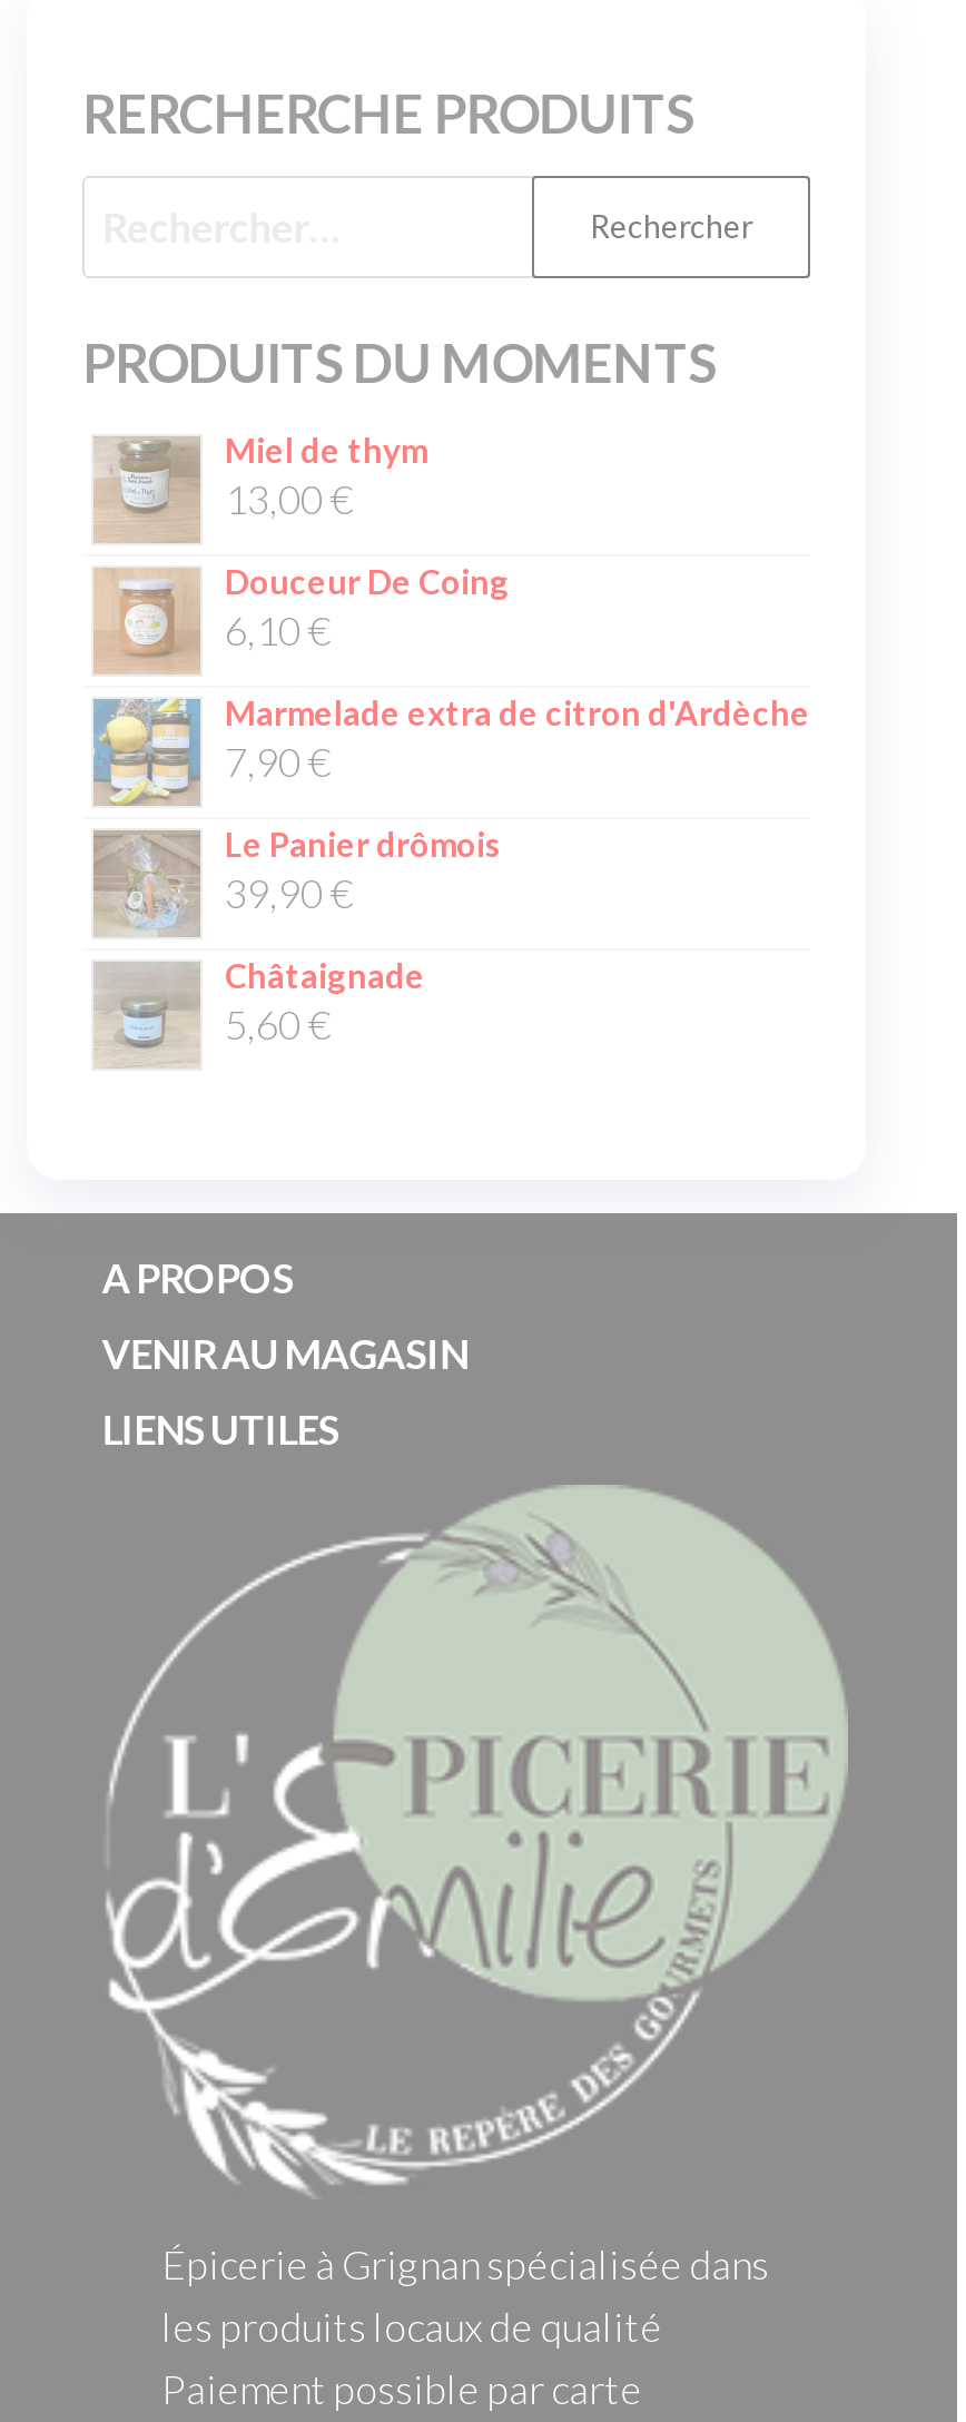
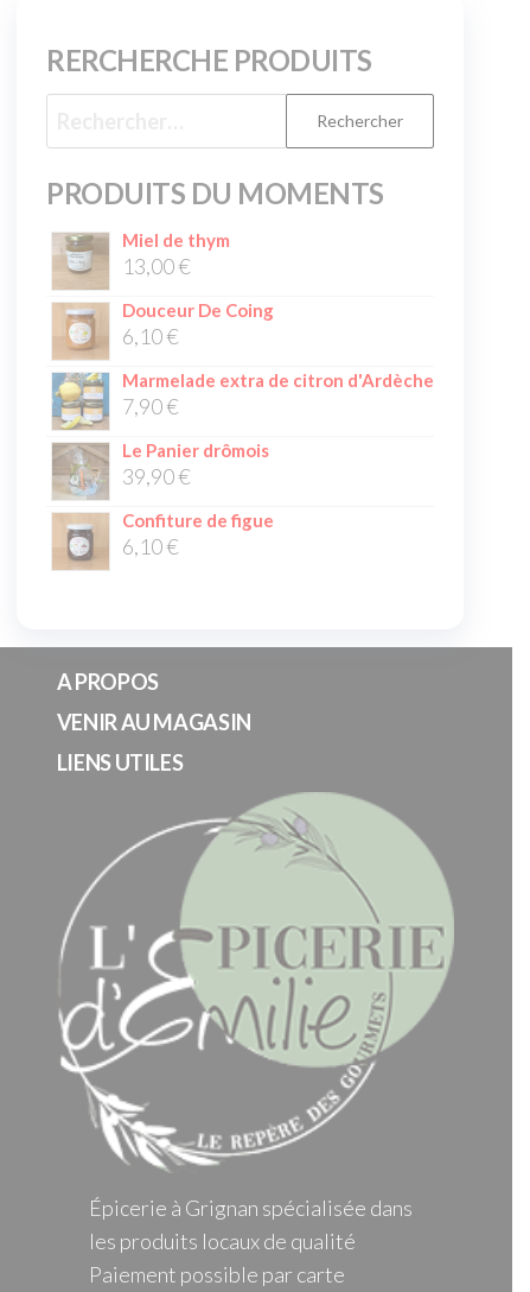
[93,955,425,1069] [image] | Châtaignade | 5,60 € -> [52,510,274,569] [image] | Confiture de figue | 6,10 €

